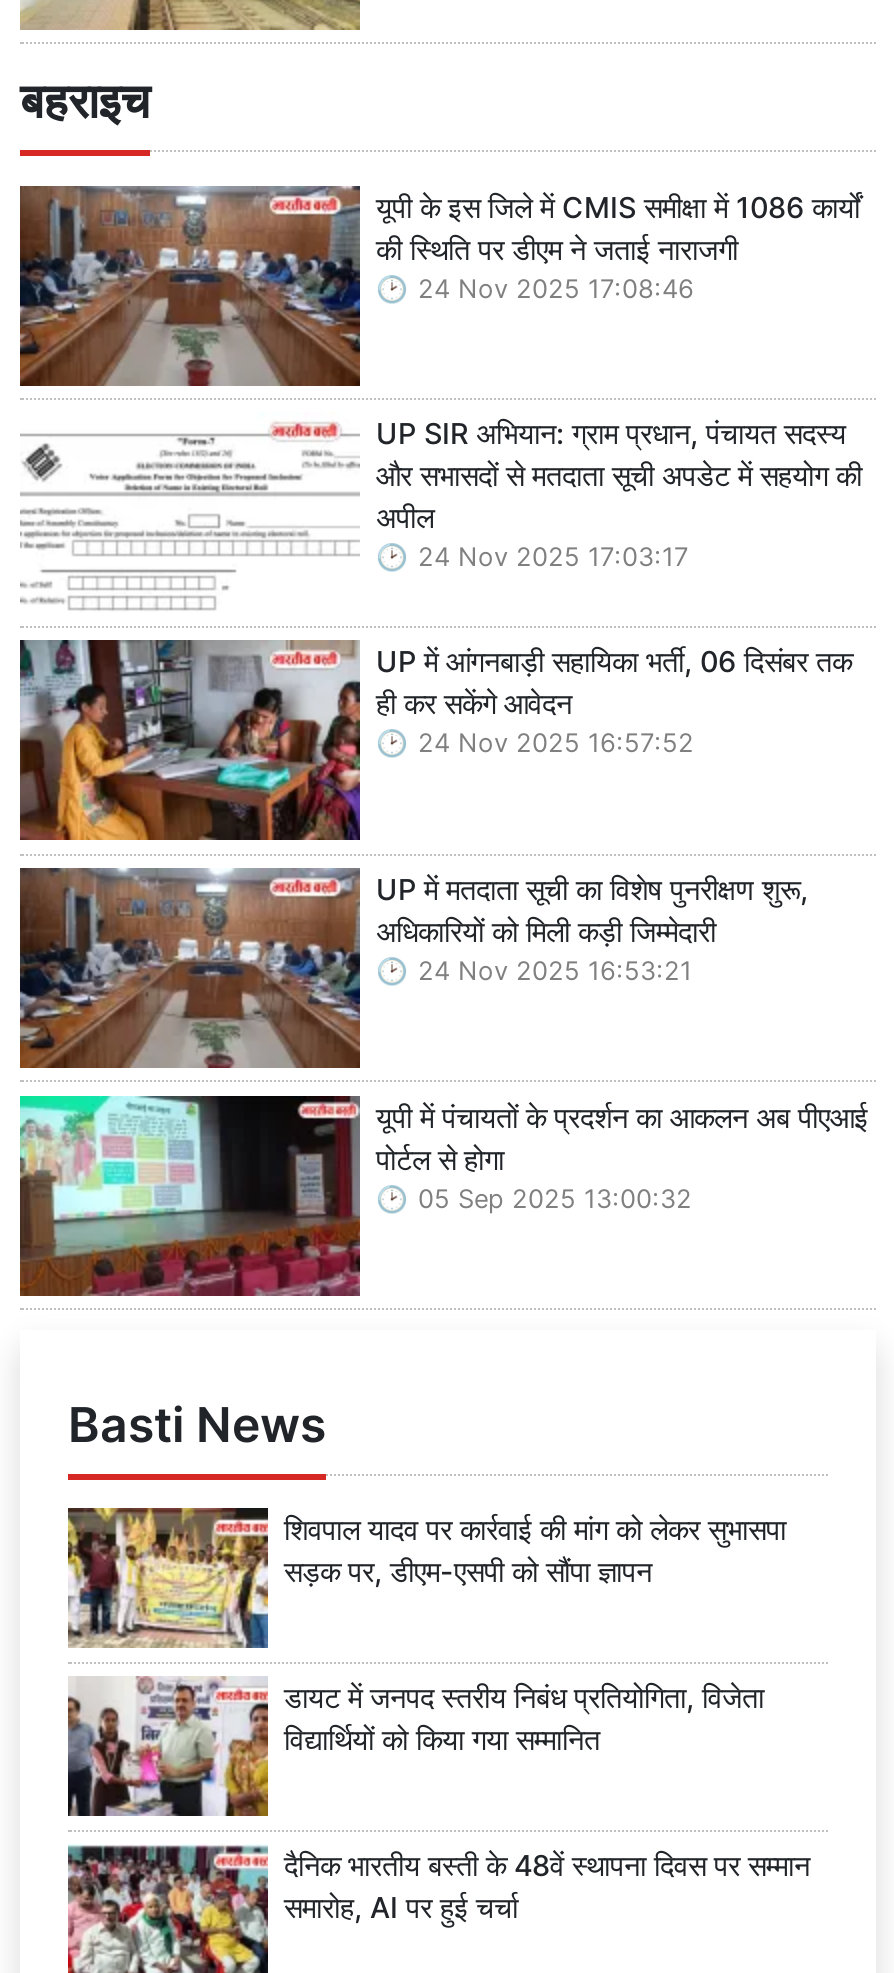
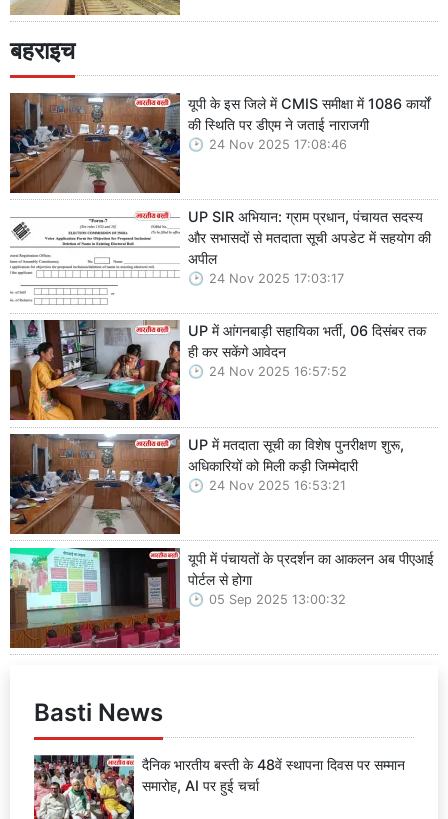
[66,1504,786,1650] [image] | शिवपाल यादव पर कार्रवाई की मांग को लेकर सुभासपा | सड़क पर, डीएम-एसपी को सौंपा ज्ञापन -> none
[66,1674,764,1818] [image] | डायट में जनपद स्तरीय निबंध प्रतियोगिता, विजेता | विद्यार्थियों को किया गया सम्मानित -> none

